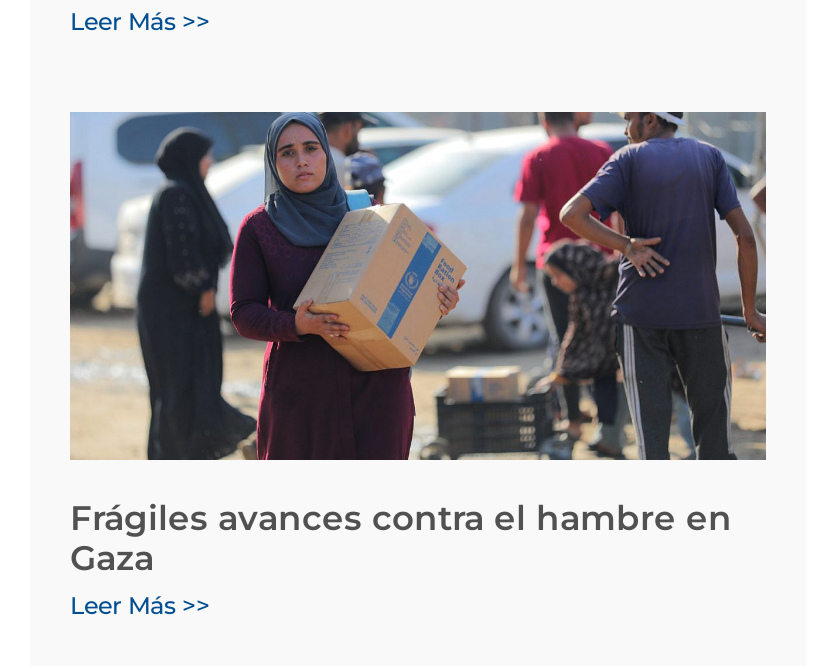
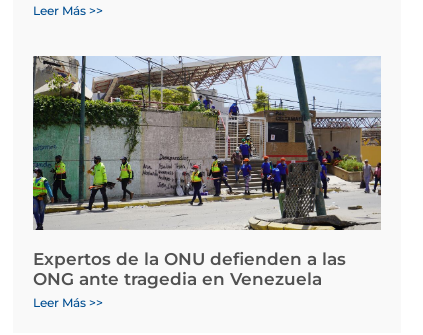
[68,110,768,578] [image] | Frágiles avances contra el hambre en | Gaza -> [32,55,382,289] [image] | Expertos de la ONU defienden a las | ONG ante tragedia en Venezuela

